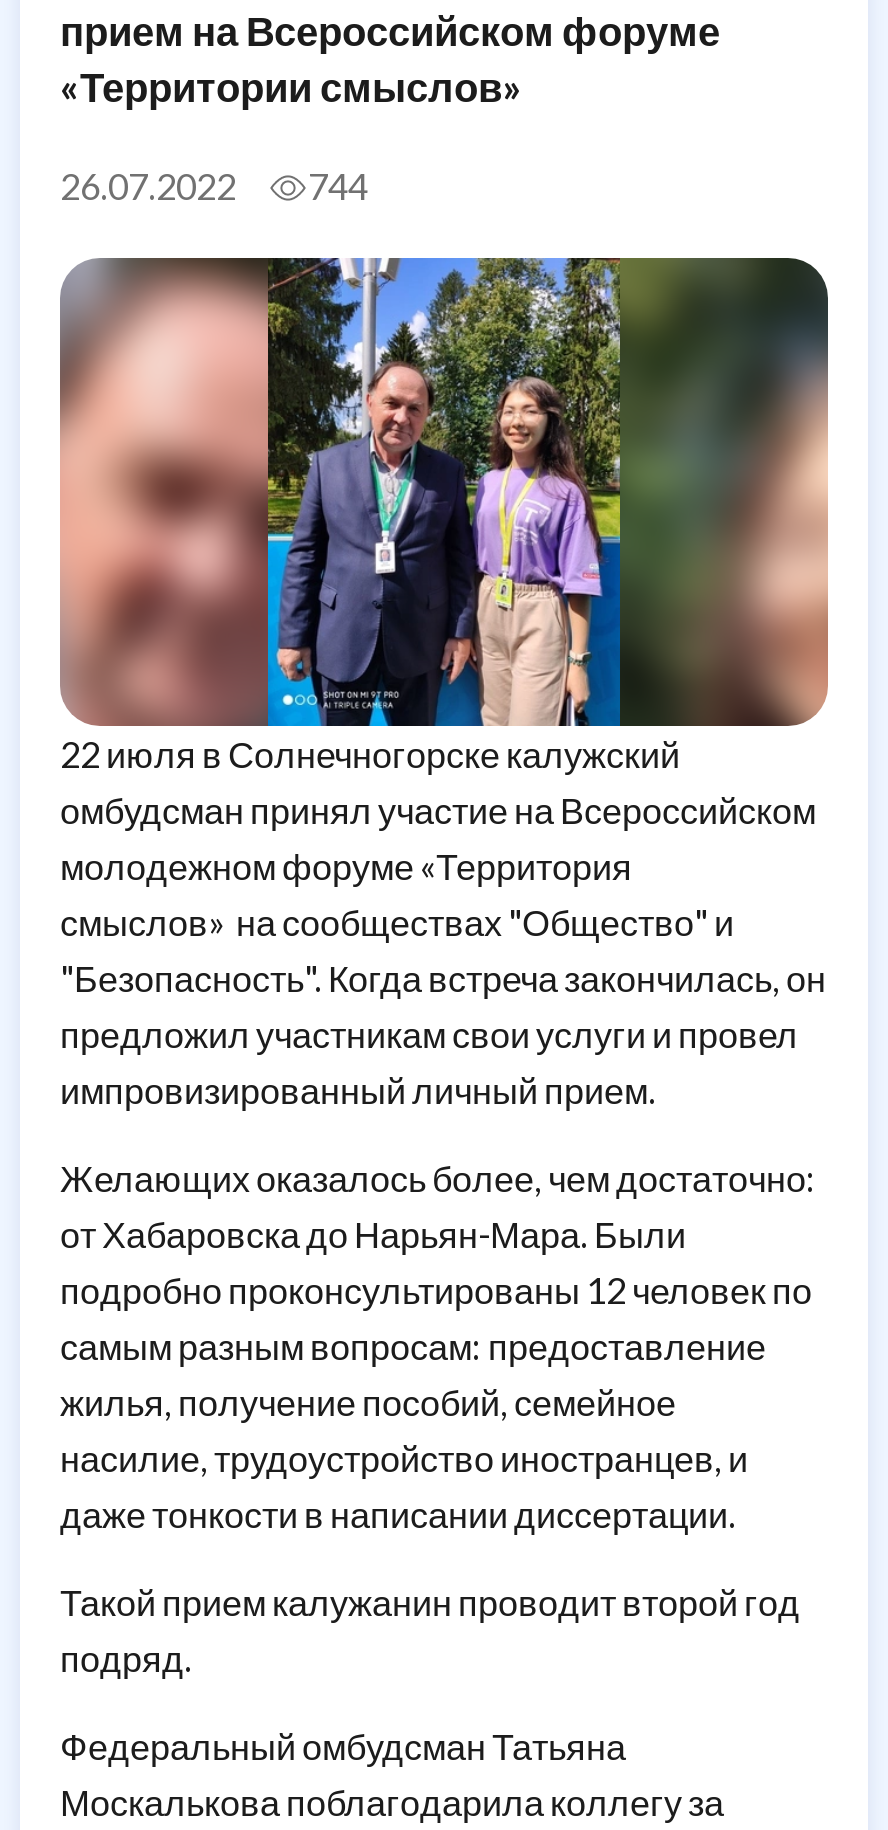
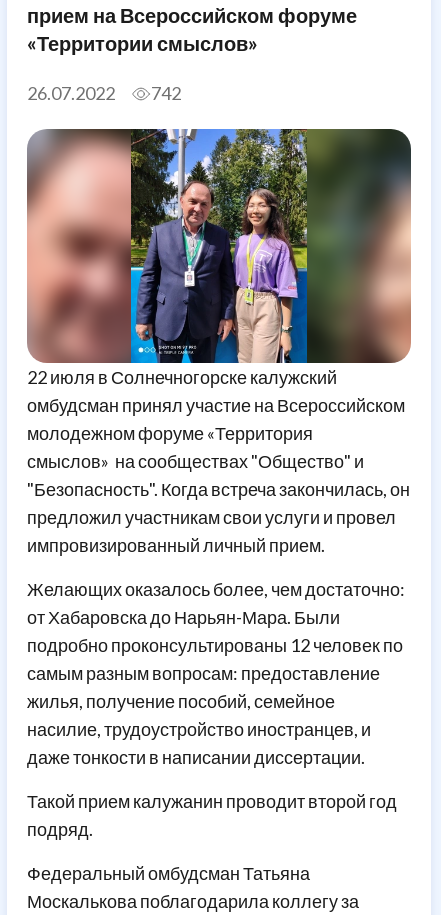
[60,164,368,208] 26.07.2022 744 -> [27,82,181,104] 26.07.2022 742

